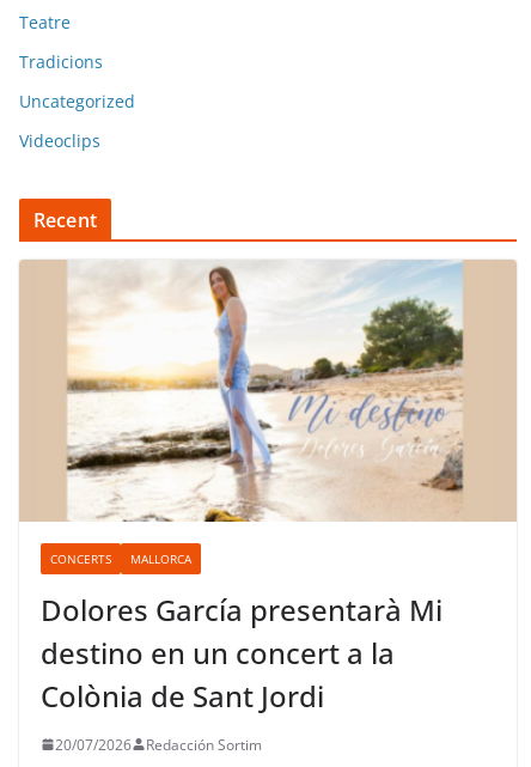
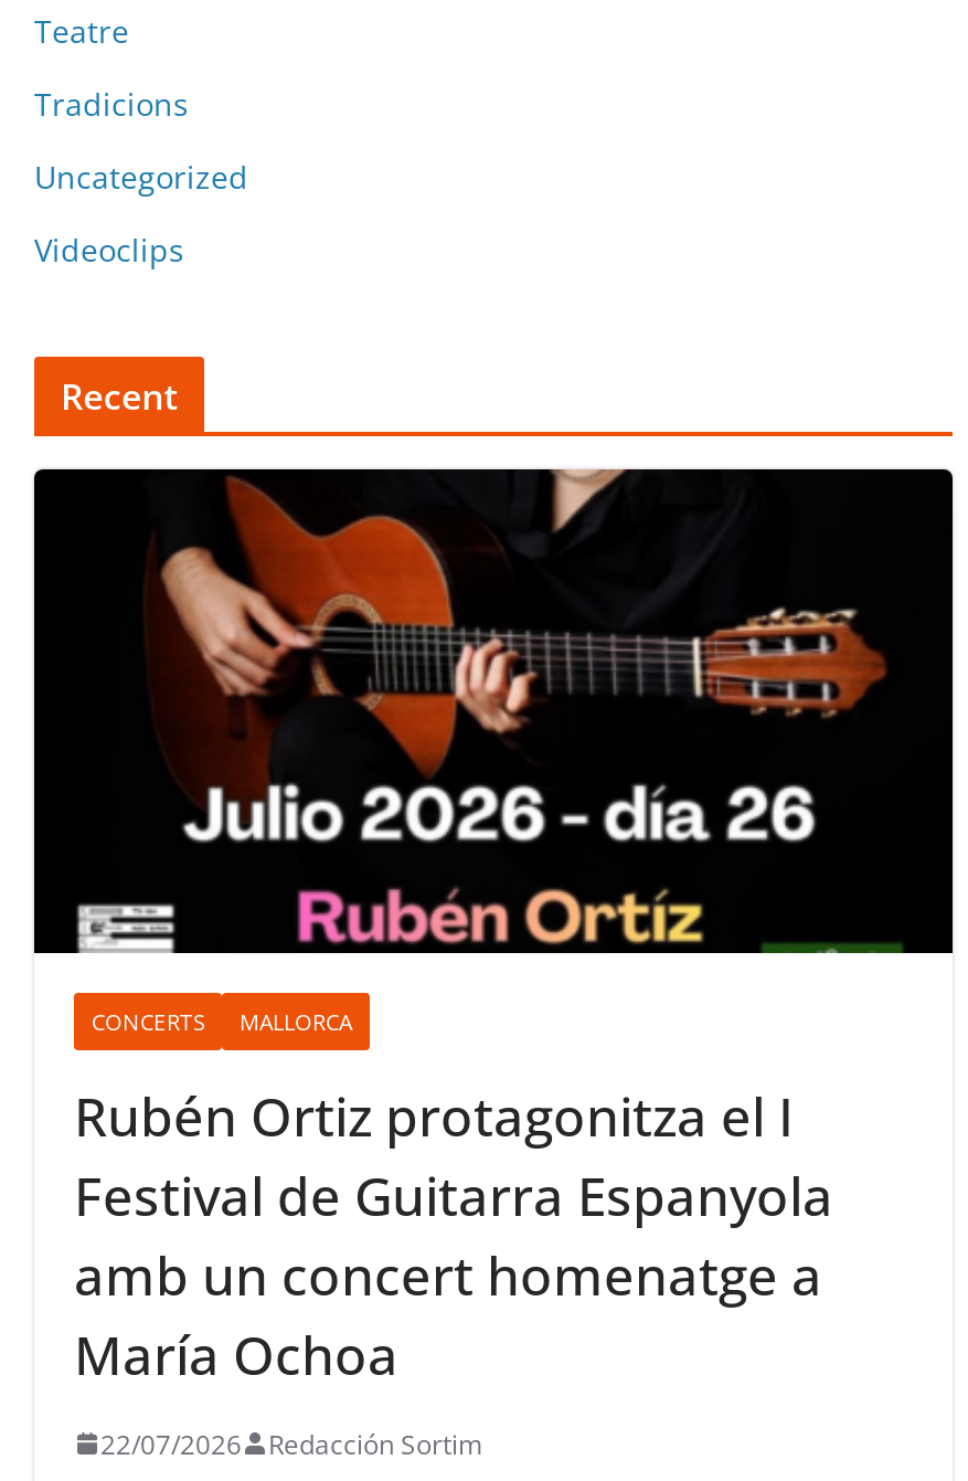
[19,260,517,523] [image] -> [32,467,955,955] [image]
[41,590,443,715] Dolores García presentarà Mi | destino en un concert a la | Colònia de Sant Jordi -> [74,1078,833,1390] Rubén Ortiz protagonitza el I | Festival de Guitarra Espanyola | amb un concert homenatge a | María Ochoa
[55,734,262,755] 20/07/2026 Redacción Sortim -> [100,1425,482,1463] 22/07/2026 Redacción Sortim

